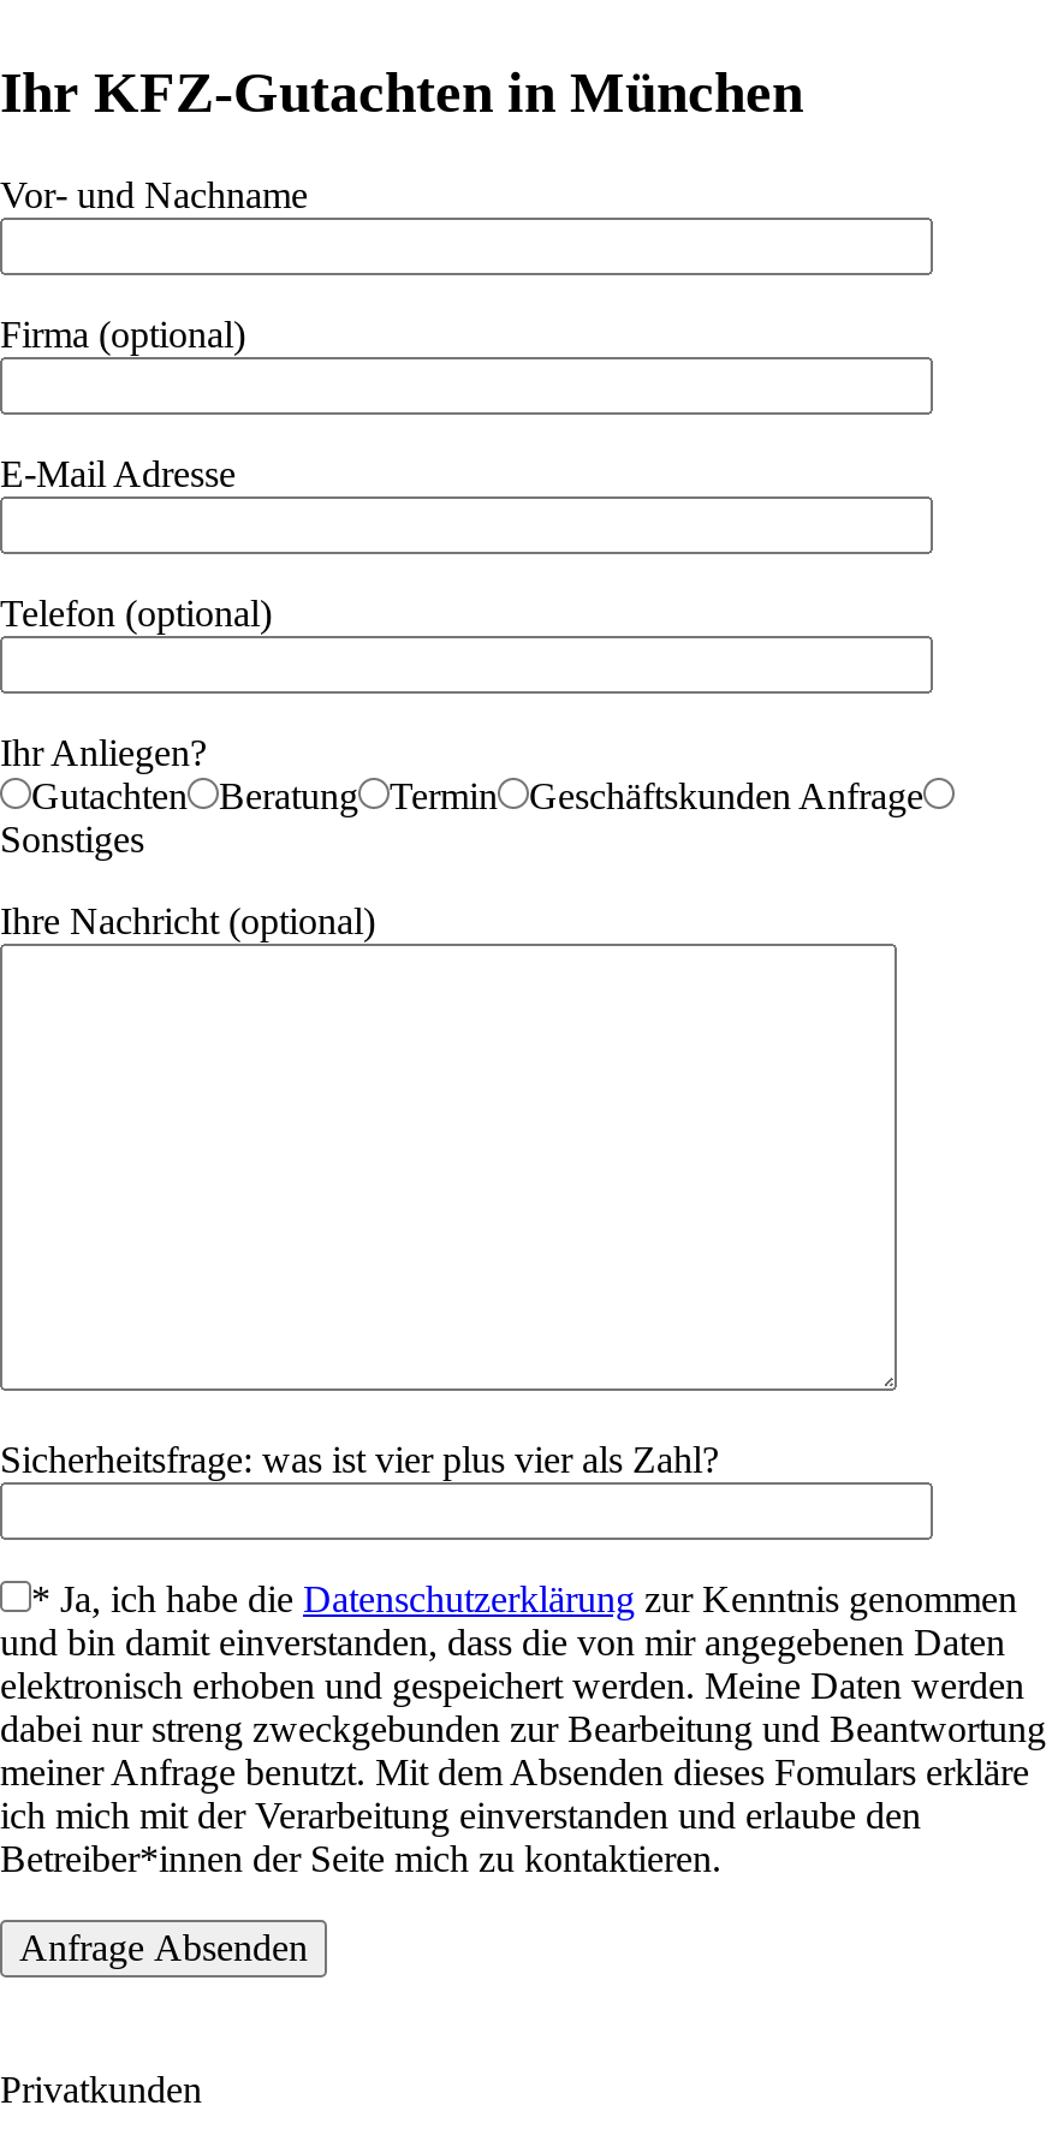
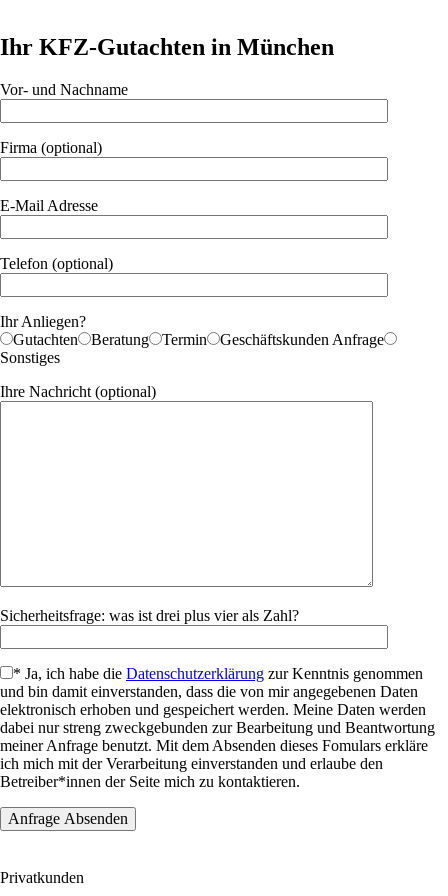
[0,1439,719,1480] Sicherheitsfrage: was ist vier plus vier als Zahl? -> [0,607,299,624] Sicherheitsfrage: was ist drei plus vier als Zahl?

